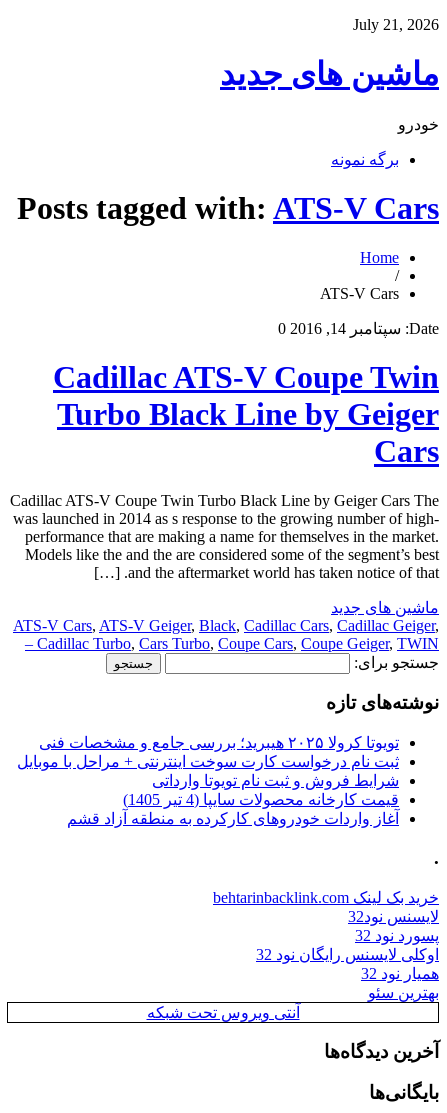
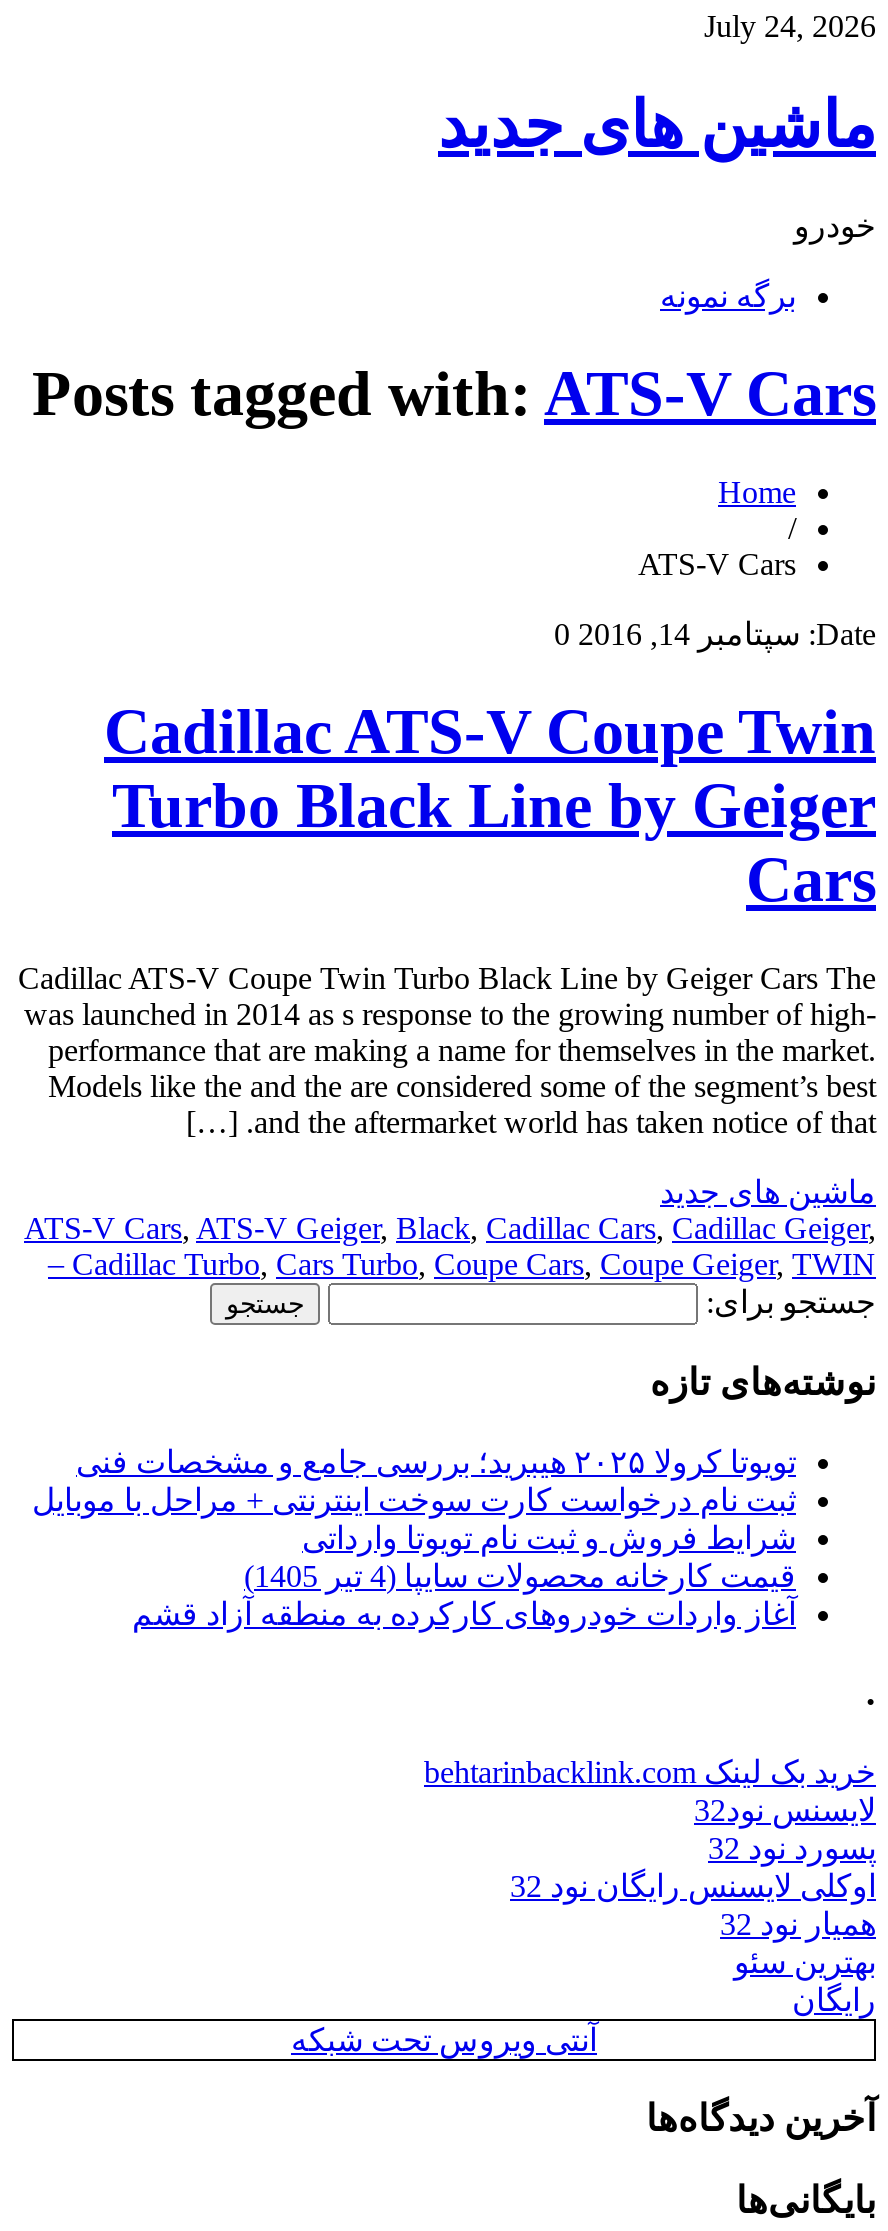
[353,16,439,33] July 21, 2026 -> [704,9,876,43] July 24, 2026
none -> [792,1982,876,2016] رایگان

